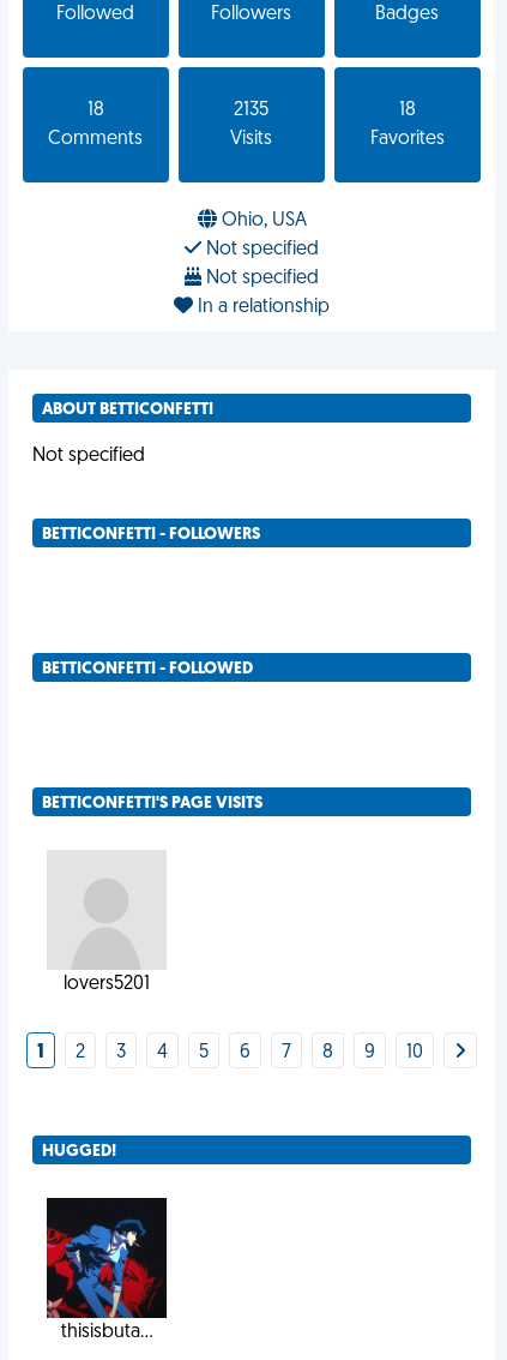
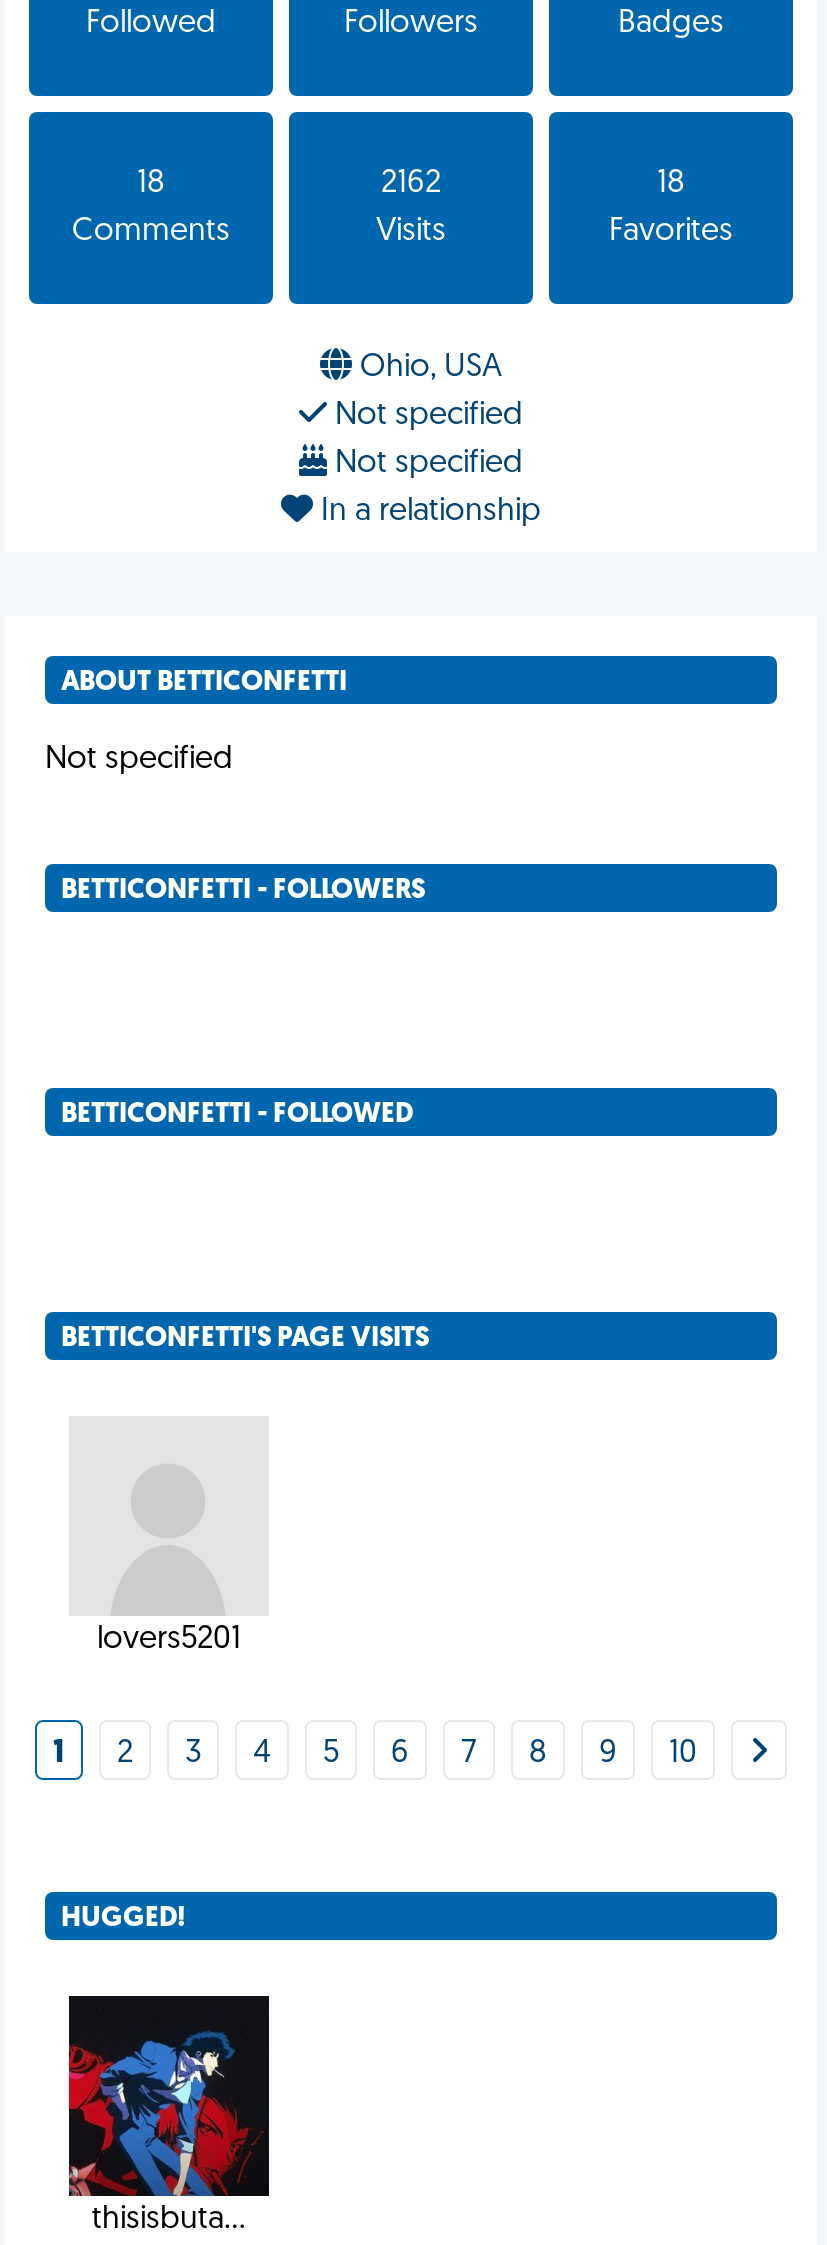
[234,101,269,120] 2135 -> [381,168,441,200] 2162

